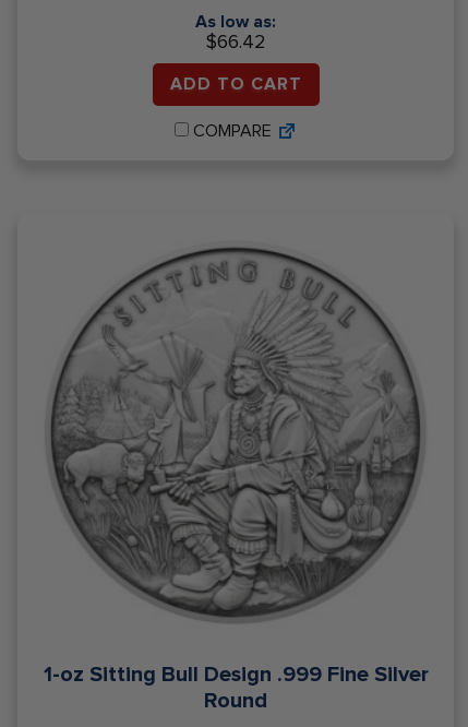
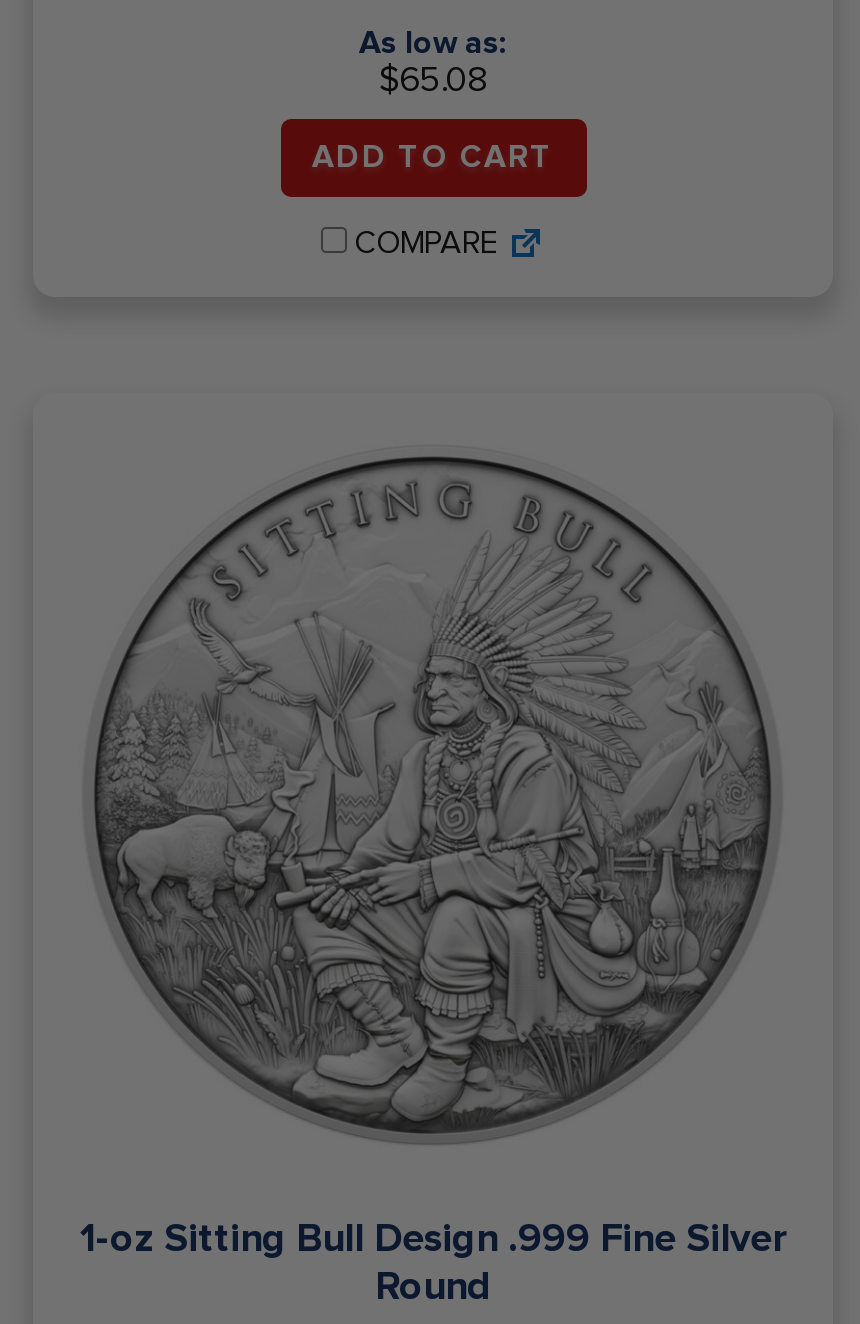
[206,32,266,52] $66.42 -> [379,62,487,98] $65.08

